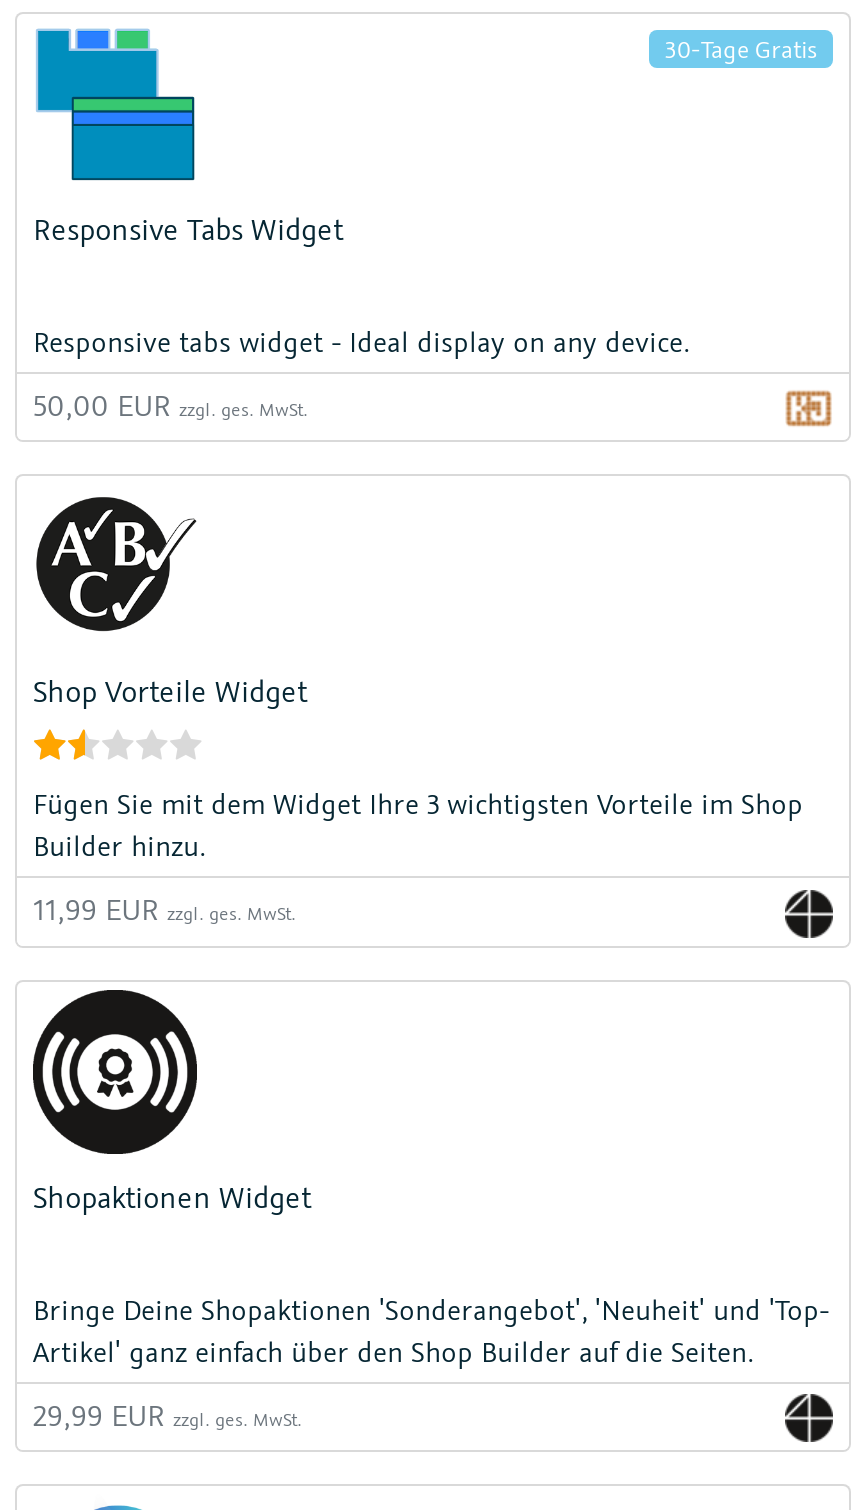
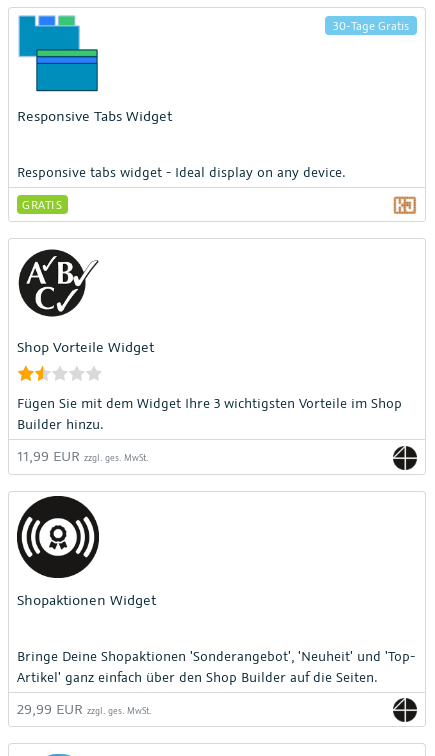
[33,386,307,424] 50,00 EUR zzgl. ges. MwSt. -> [22,197,63,212] GRATIS

